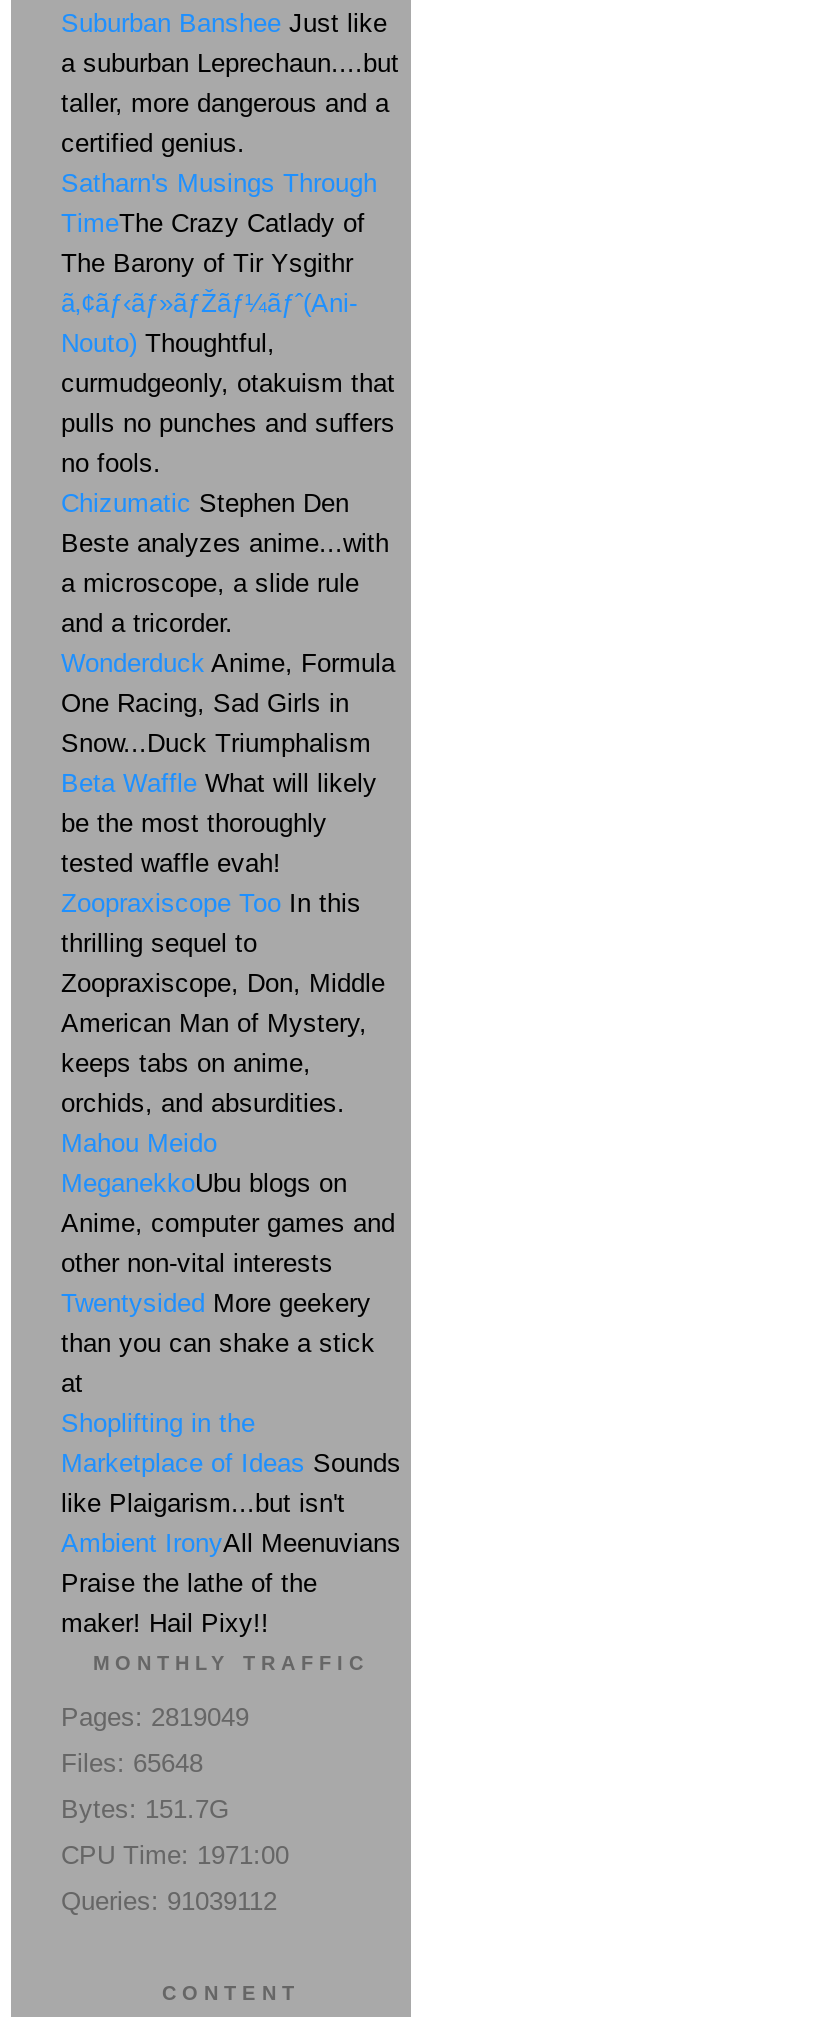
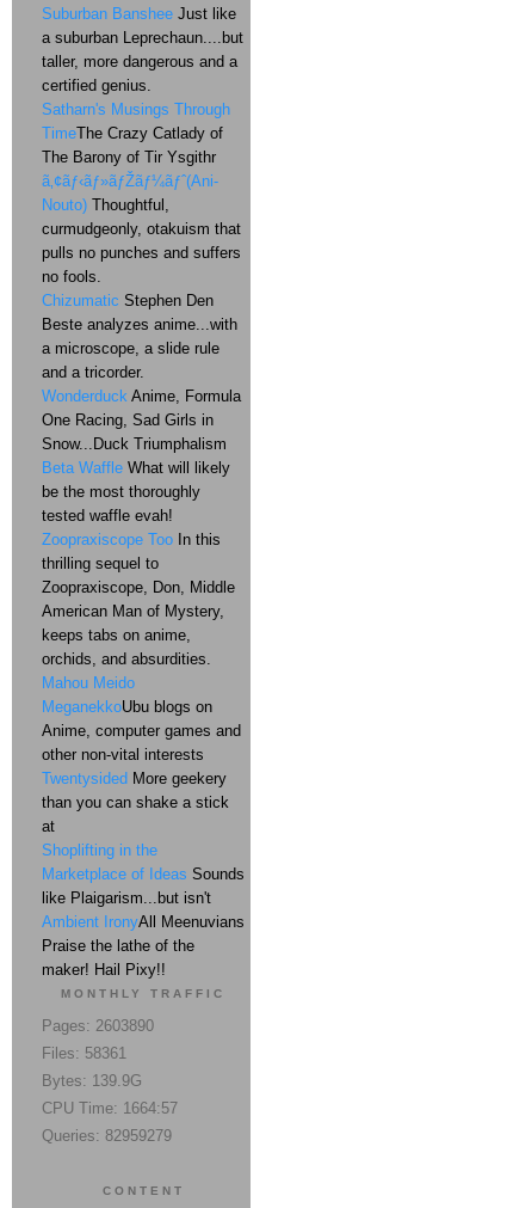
[61,1702,249,1732] Pages: 2819049 -> [42,1017,154,1035] Pages: 2603890
[61,1748,203,1778] Files: 65648 -> [42,1044,126,1062] Files: 58361
[61,1794,229,1824] Bytes: 151.7G -> [42,1072,142,1090] Bytes: 139.9G
[61,1840,289,1870] CPU Time: 1971:00 -> [42,1099,178,1117] CPU Time: 1664:57
[61,1886,277,1916] Queries: 91039112 -> [42,1127,172,1145] Queries: 82959279

